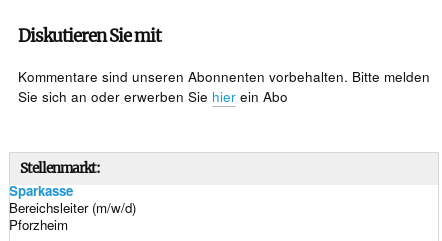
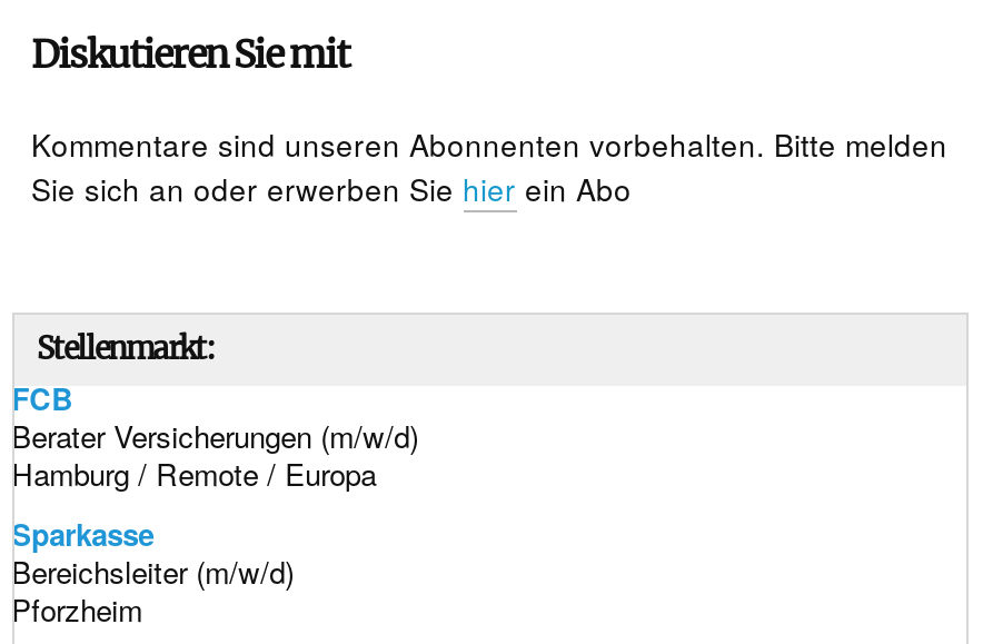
none -> [11,378,418,496] FCB | Berater Versicherungen (m/w/d) | Hamburg / Remote / Europa

